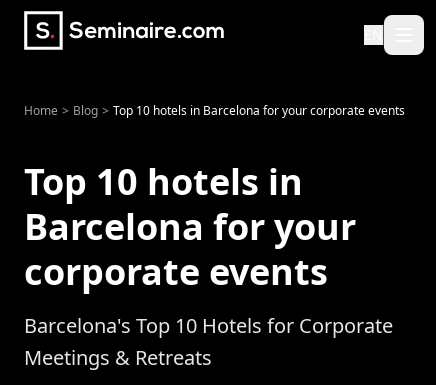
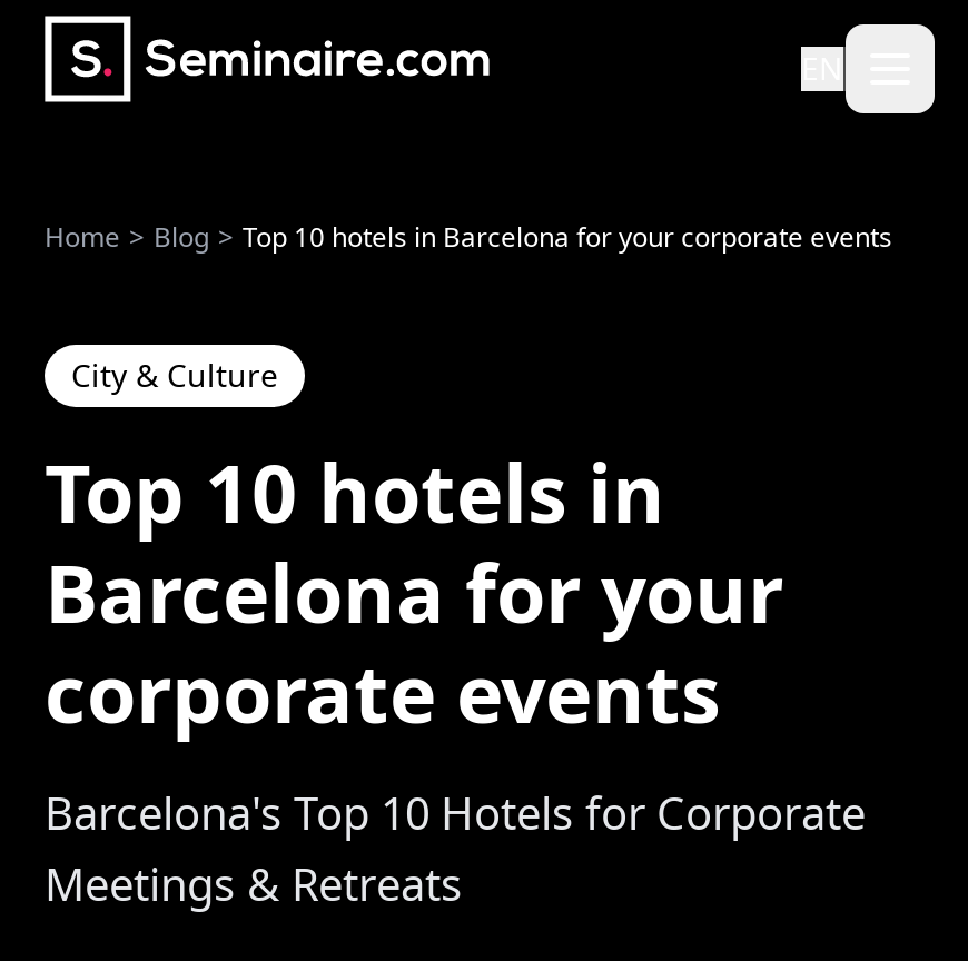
none -> [71,354,278,396] City & Culture

